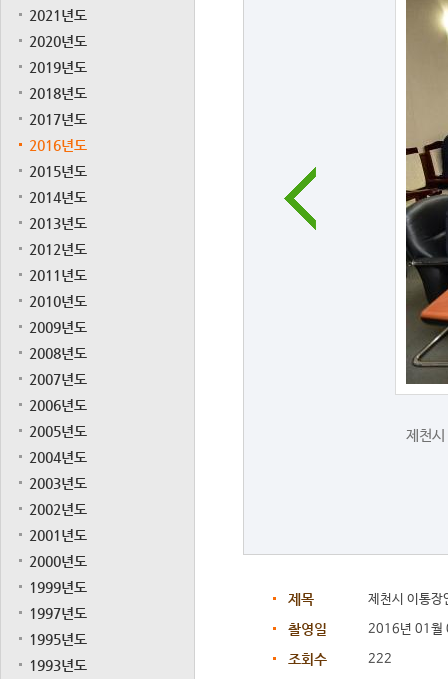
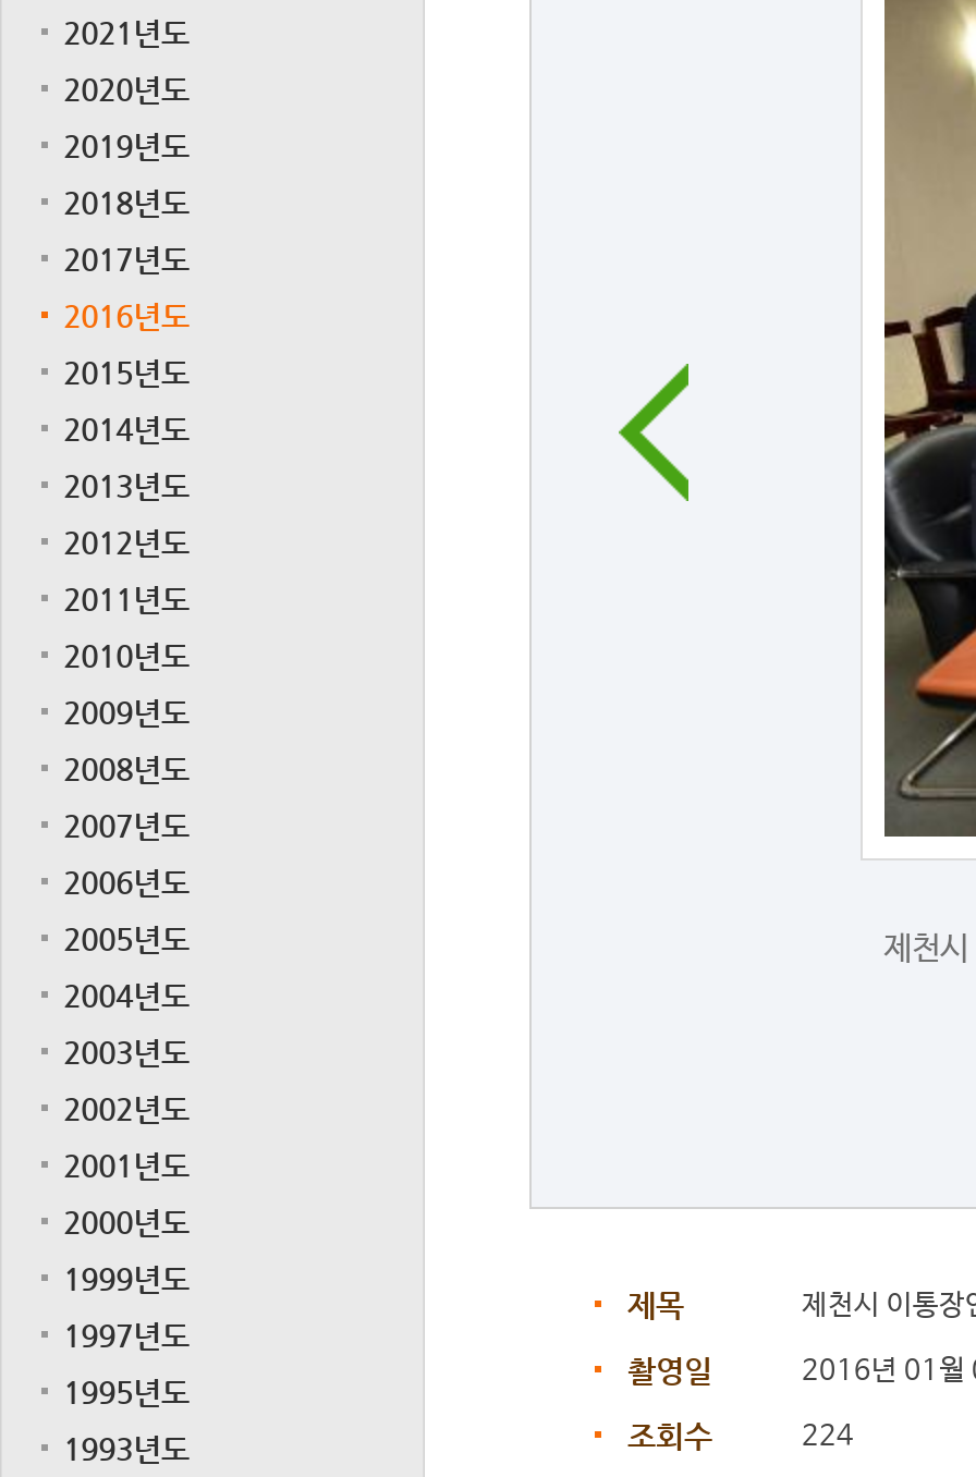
[368,652,392,667] 222 -> [802,1420,854,1453] 224

